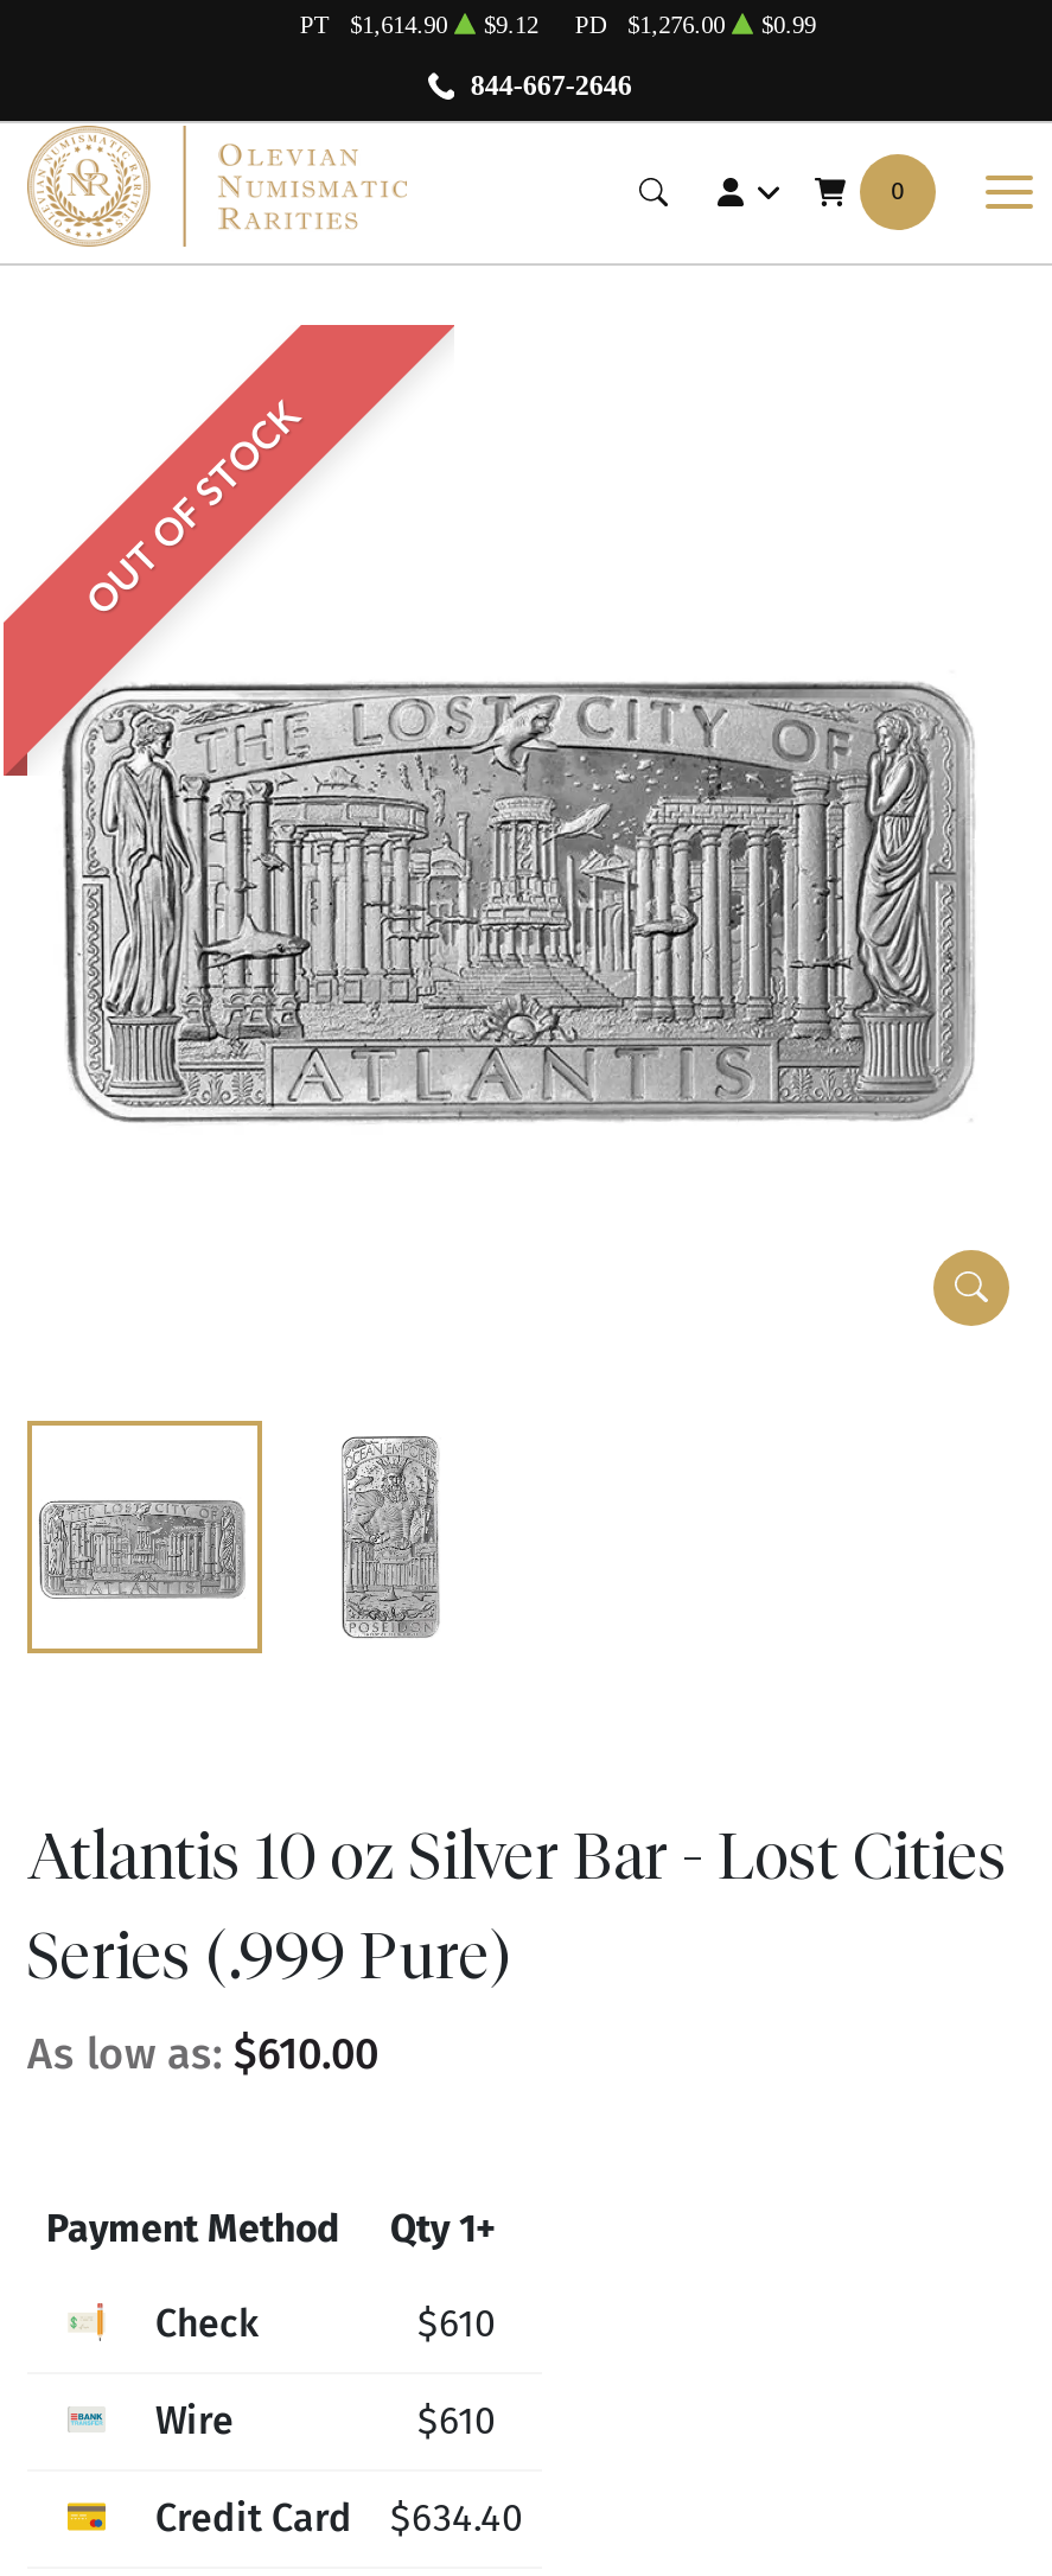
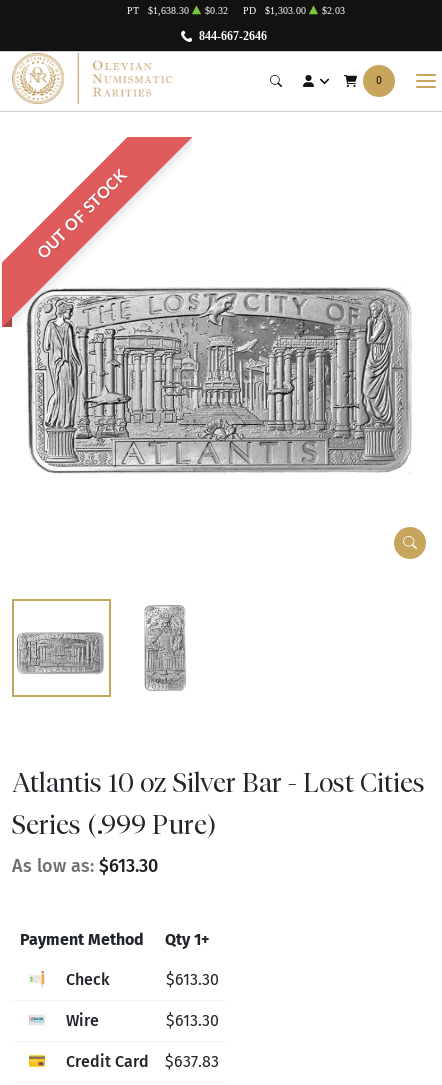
[350,11,447,37] $1,614.90 -> [148,5,189,16] $1,638.30
[484,11,538,37] $9.12 -> [204,5,227,16] $0.32
[628,11,725,37] $1,276.00 -> [265,5,306,16] $1,303.00
[761,11,816,37] $0.99 -> [321,5,344,16] $2.03
[27,2029,378,2081] As low as: $610.00 -> [12,855,158,877] As low as: $613.30
[417,2301,496,2346] $610 -> [165,970,218,989] $613.30
[417,2399,496,2444] $610 -> [165,1011,218,1030] $613.30
[146,2496,523,2541] Credit Card $634.40 -> [62,1052,219,1071] Credit Card $637.83

